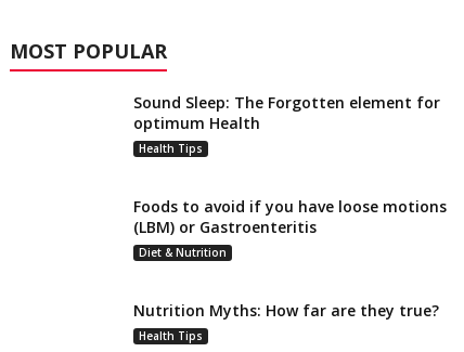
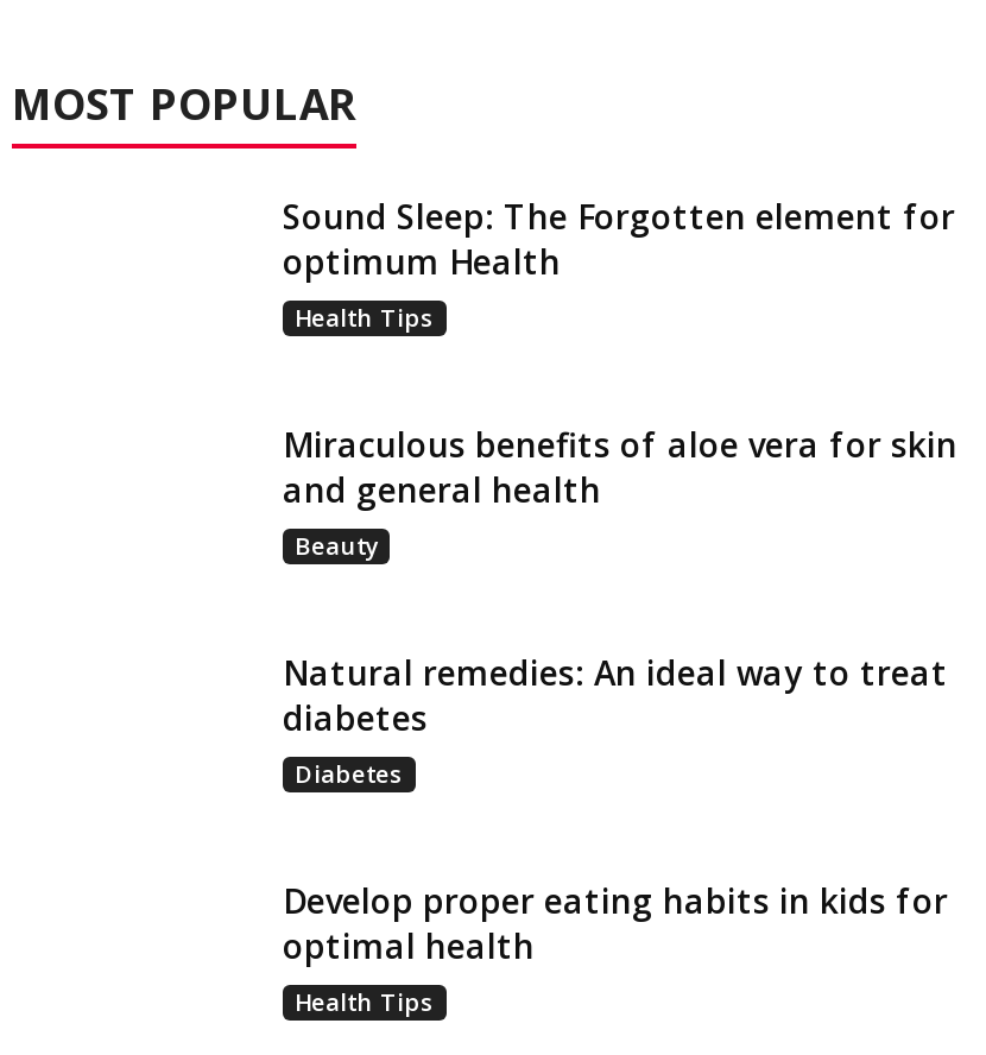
[133,196,447,320] Foods to avoid if you have loose motions | (LBM) or Gastroenteritis | Diet & Nutrition | Nutrition Myths: How far are they true? -> [283,421,957,967] Miraculous benefits of aloe vera for skin | and general health | Beauty | Natural remedies: An ideal way to treat | diabetes | Diabetes | Develop proper eating habits in kids for | optimal health

